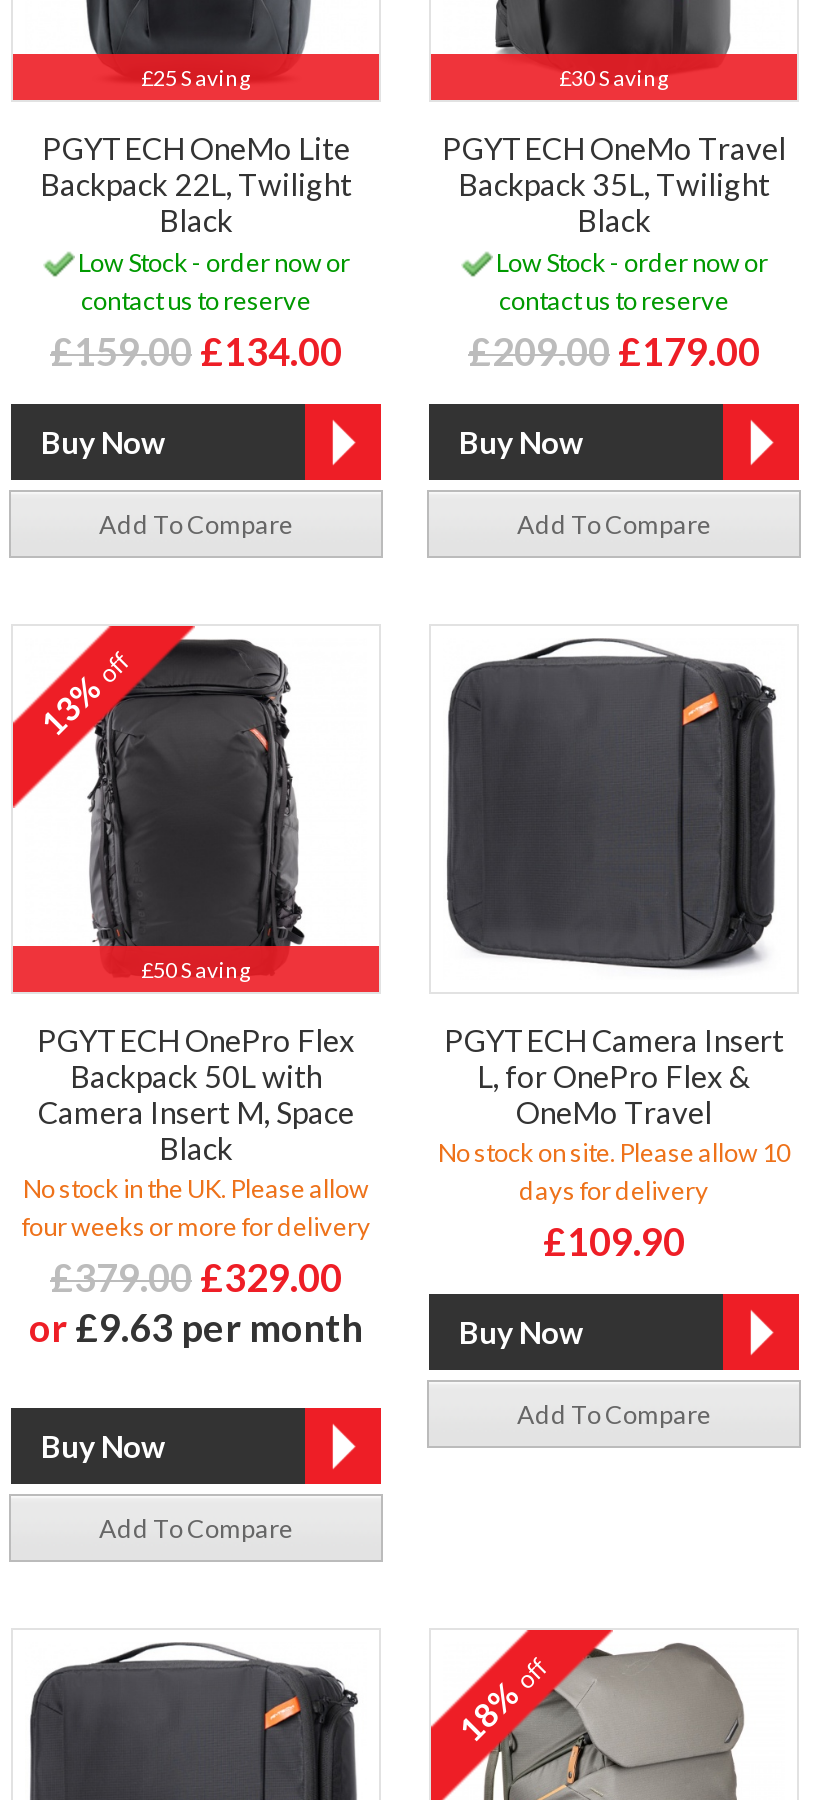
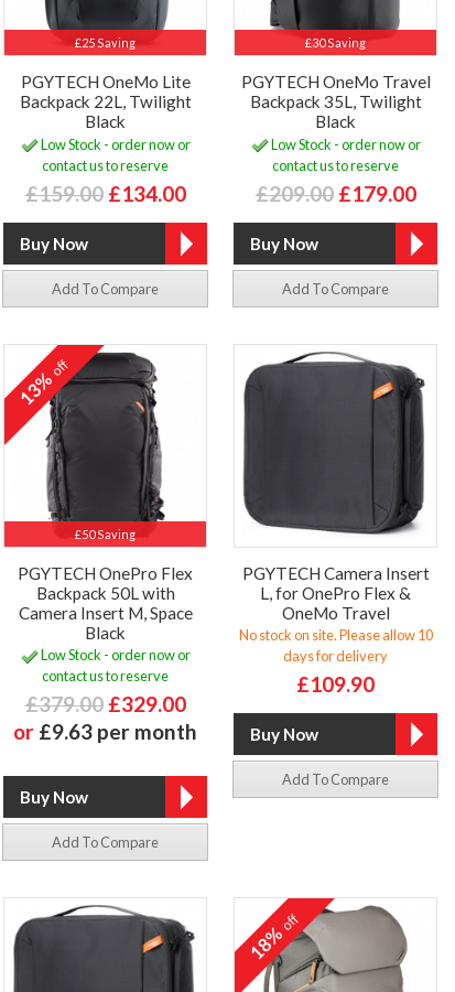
[21,1172,371,1242] No stock in the UK. Please allow | four weeks or more for delivery -> [38,646,190,685] Low Stock - order now or | contact us to reserve

